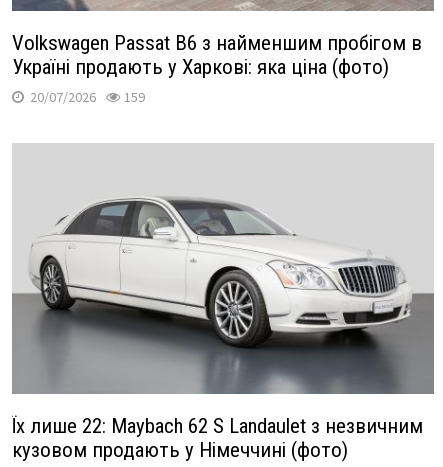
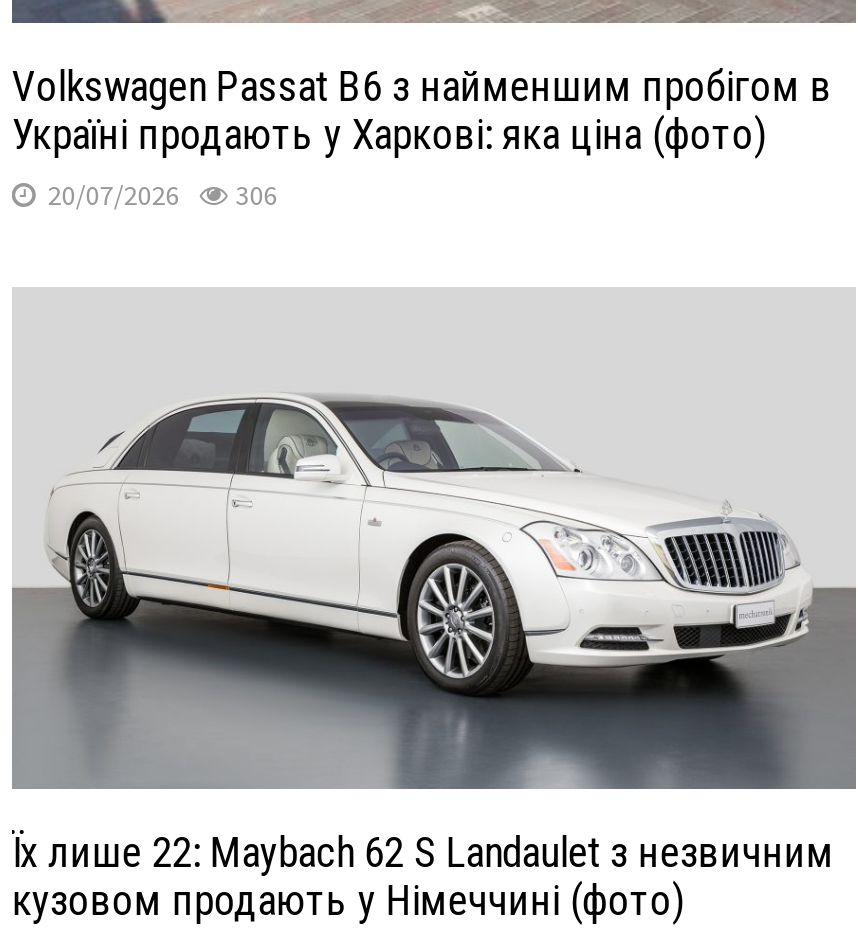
[30,88,145,106] 20/07/2026 159 -> [48,176,278,212] 20/07/2026 306

